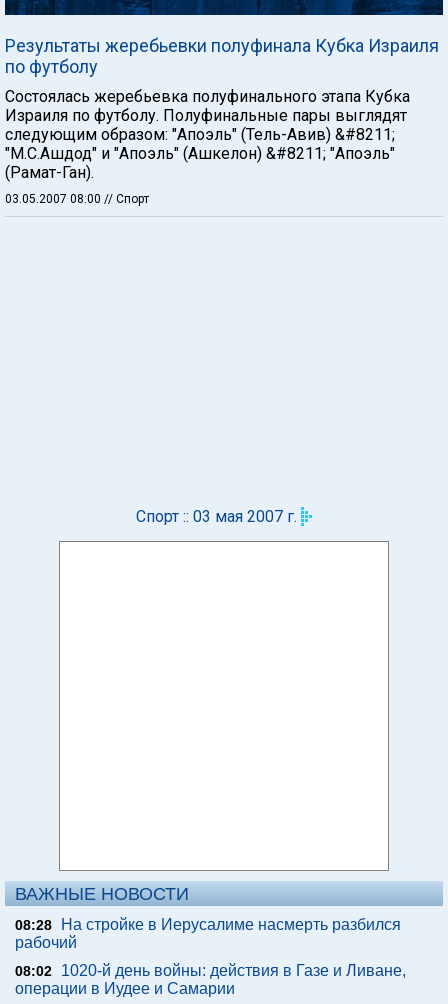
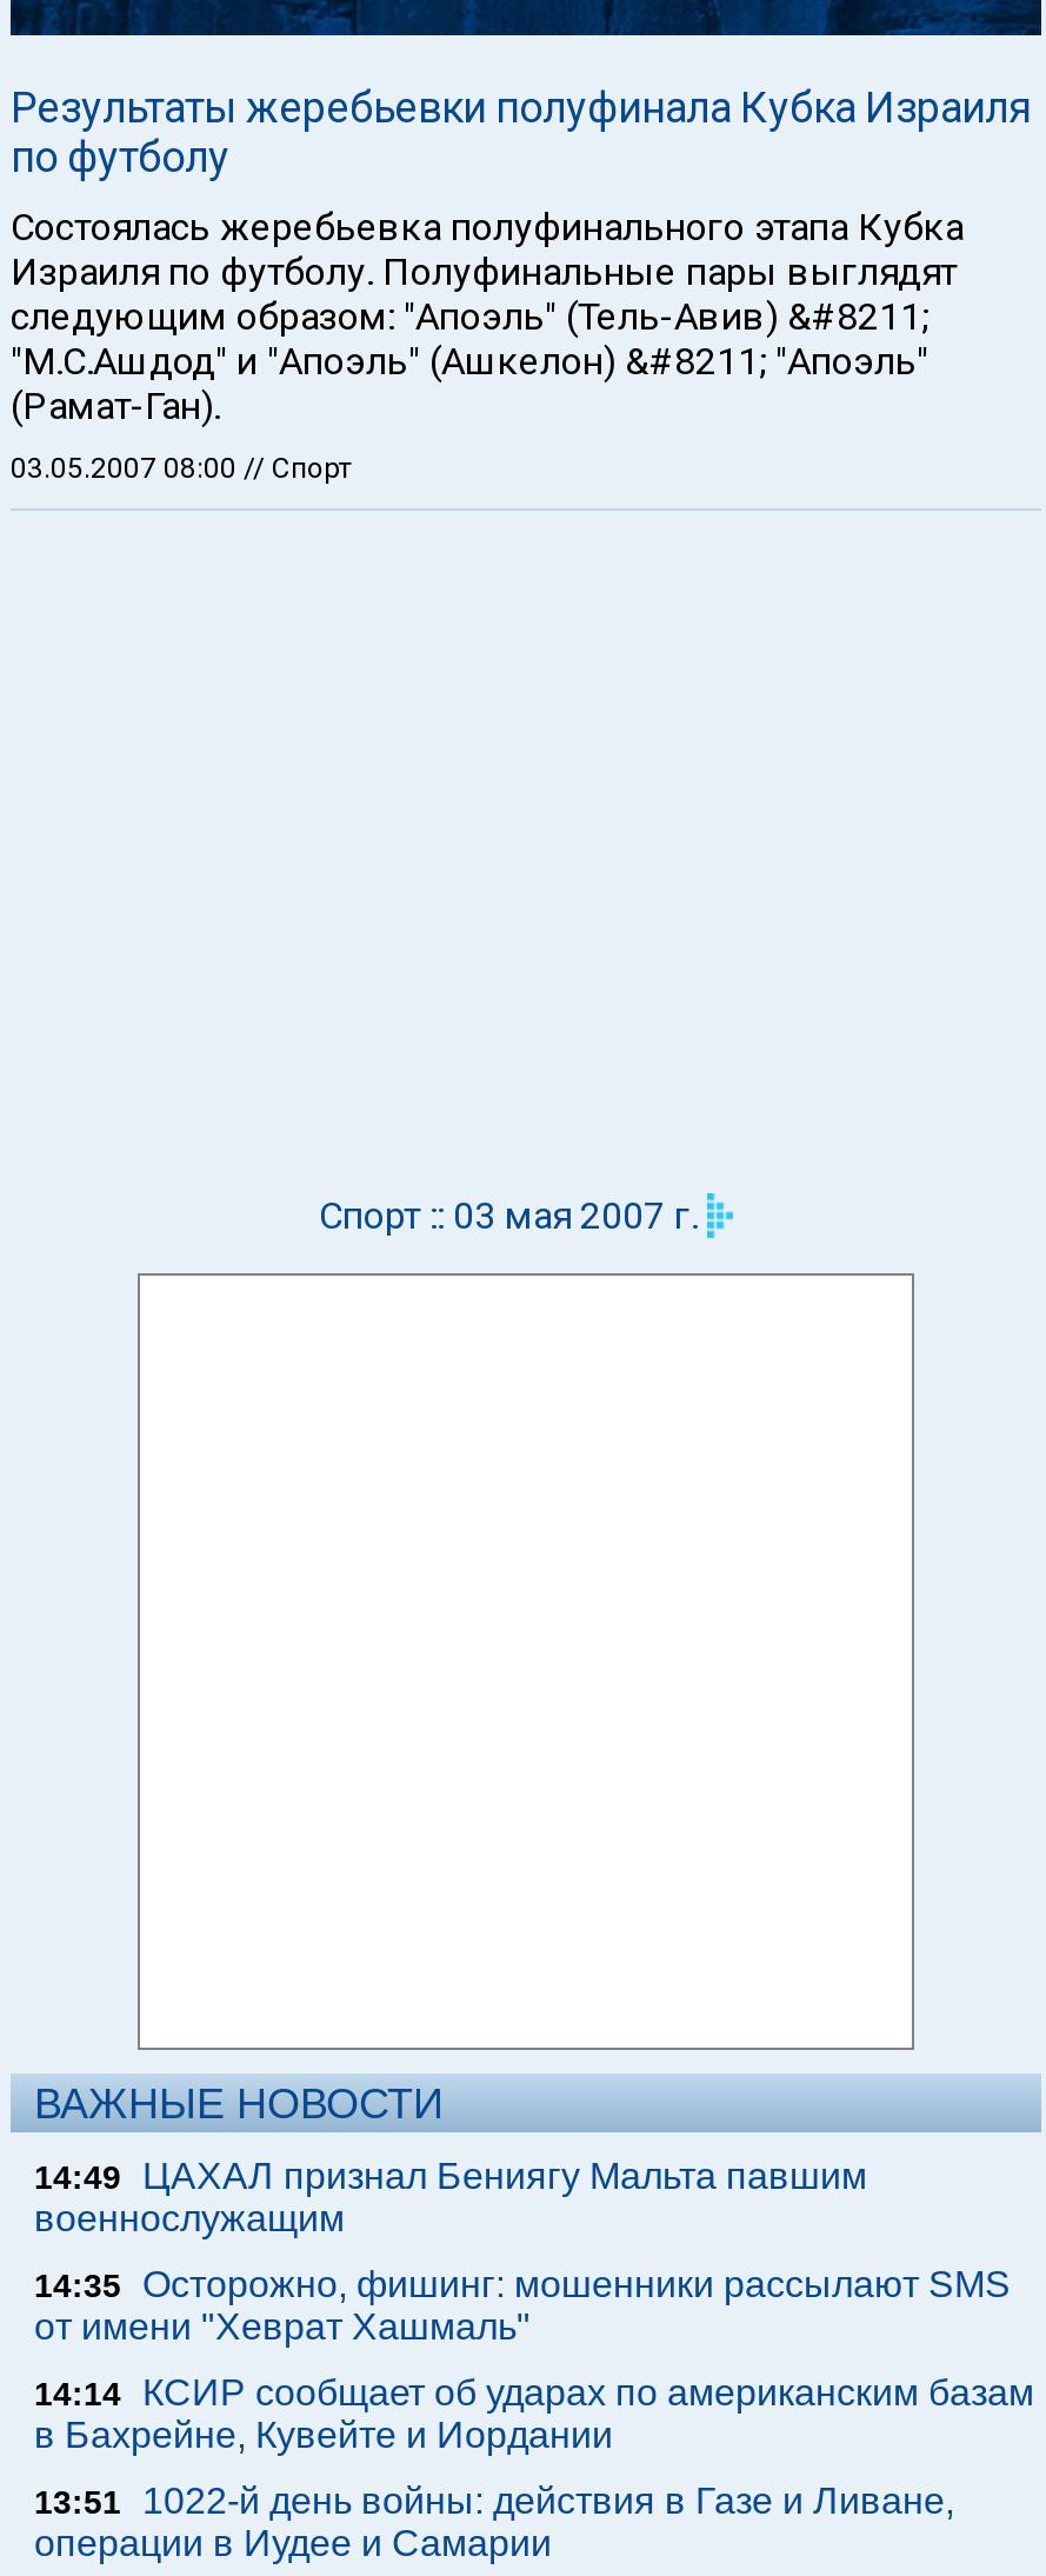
[15,916,406,979] 08:28 На стройке в Иерусалиме насмерть разбился | рабочий | 08:02 1020-й день войны: действия в Газе и Ливане, -> [34,2156,1034,2521] 14:49 ЦАХАЛ признал Бениягу Мальта павшим | военнослужащим | 14:35 Осторожно, фишинг: мошенники рассылают SMS | от имени "Хеврат Хашмаль" | 14:14 КСИР сообщает об ударах по американским базам | в Бахрейне, Кувейте и Иордании | 13:51 1022-й день войны: действия в Газе и Ливане,

